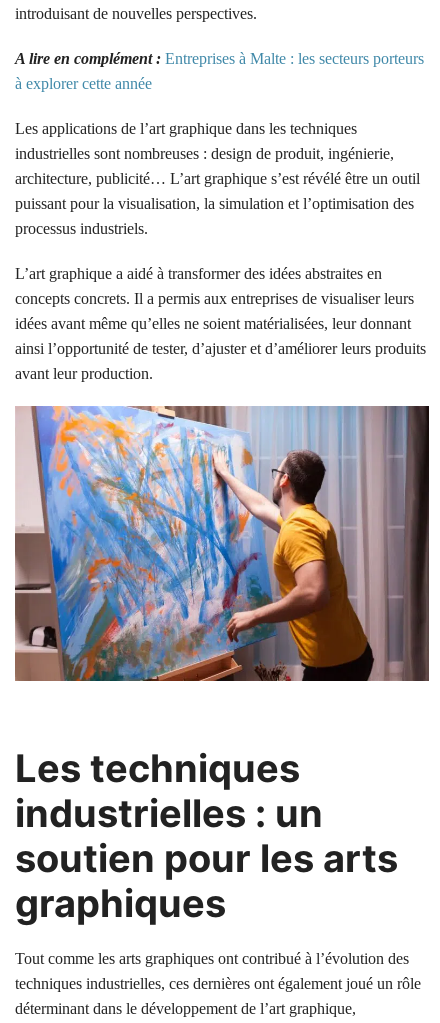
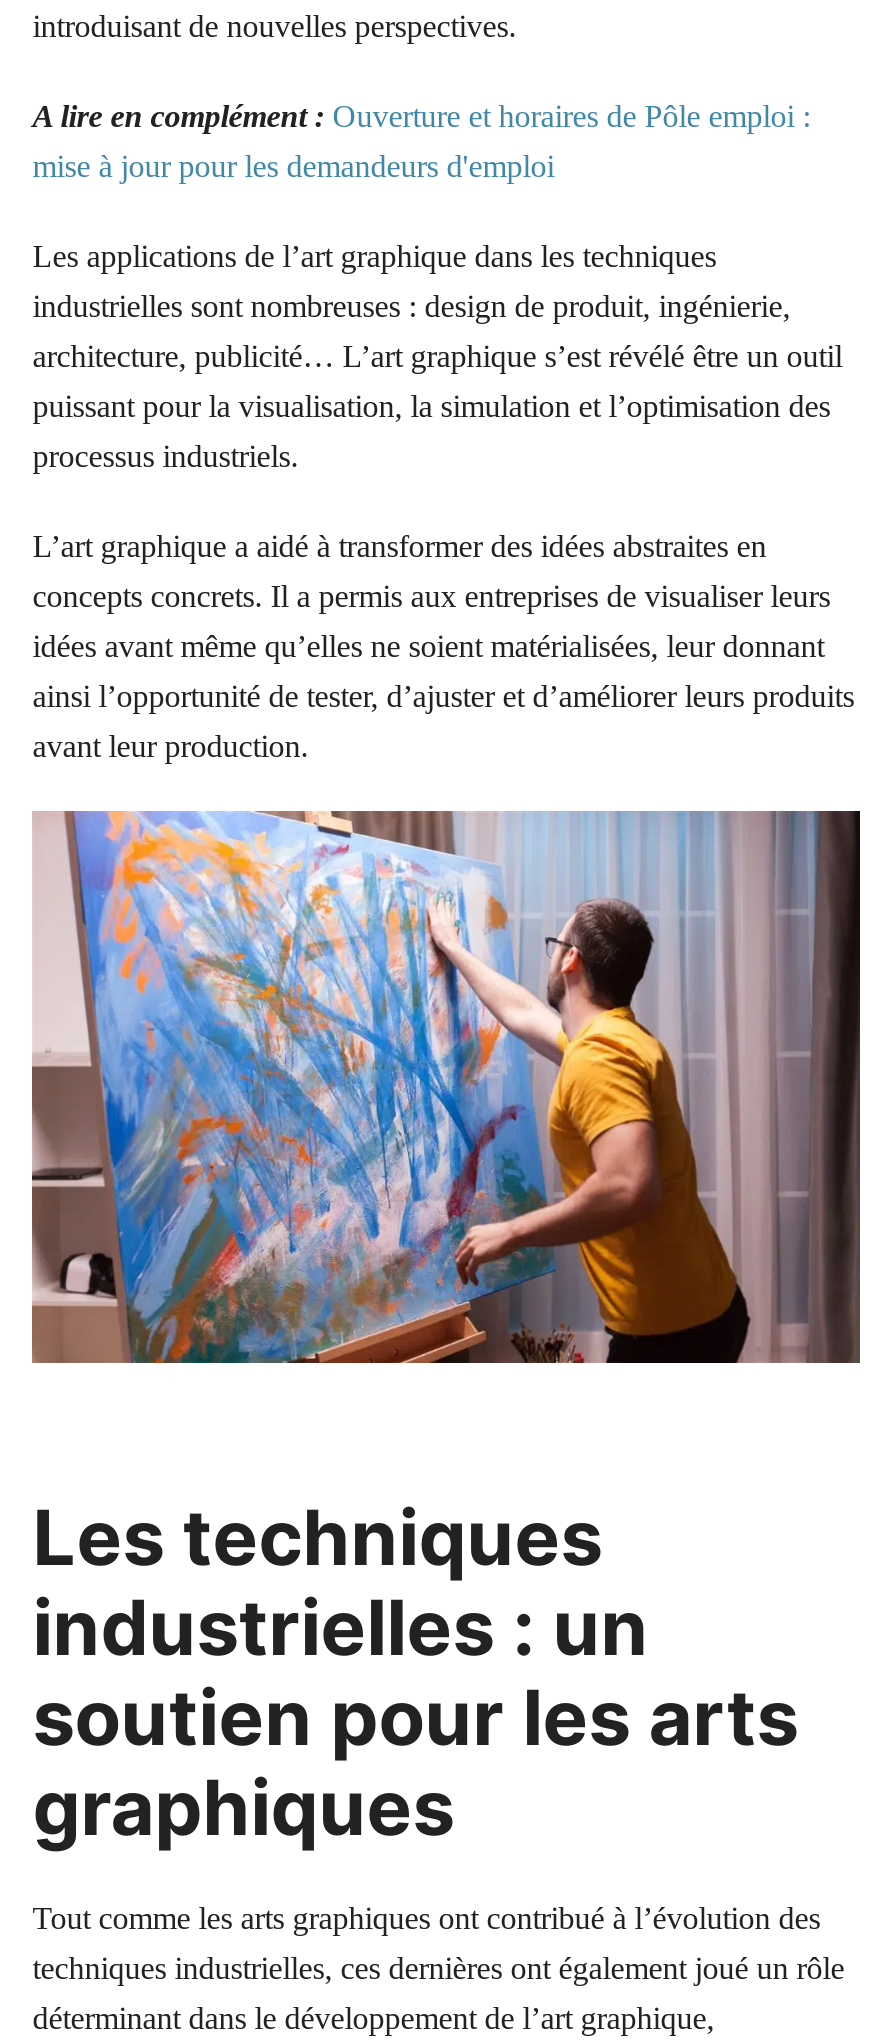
[15,50,424,67] A lire en complément : Entreprises à Malte : les secteurs porteurs -> [32,99,810,133] A lire en complément : Ouverture et horaires de Pôle emploi :
[15,75,152,92] à explorer cette année -> [32,149,554,183] mise à jour pour les demandeurs d'emploi

